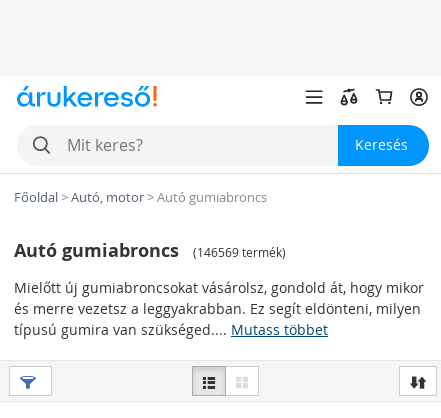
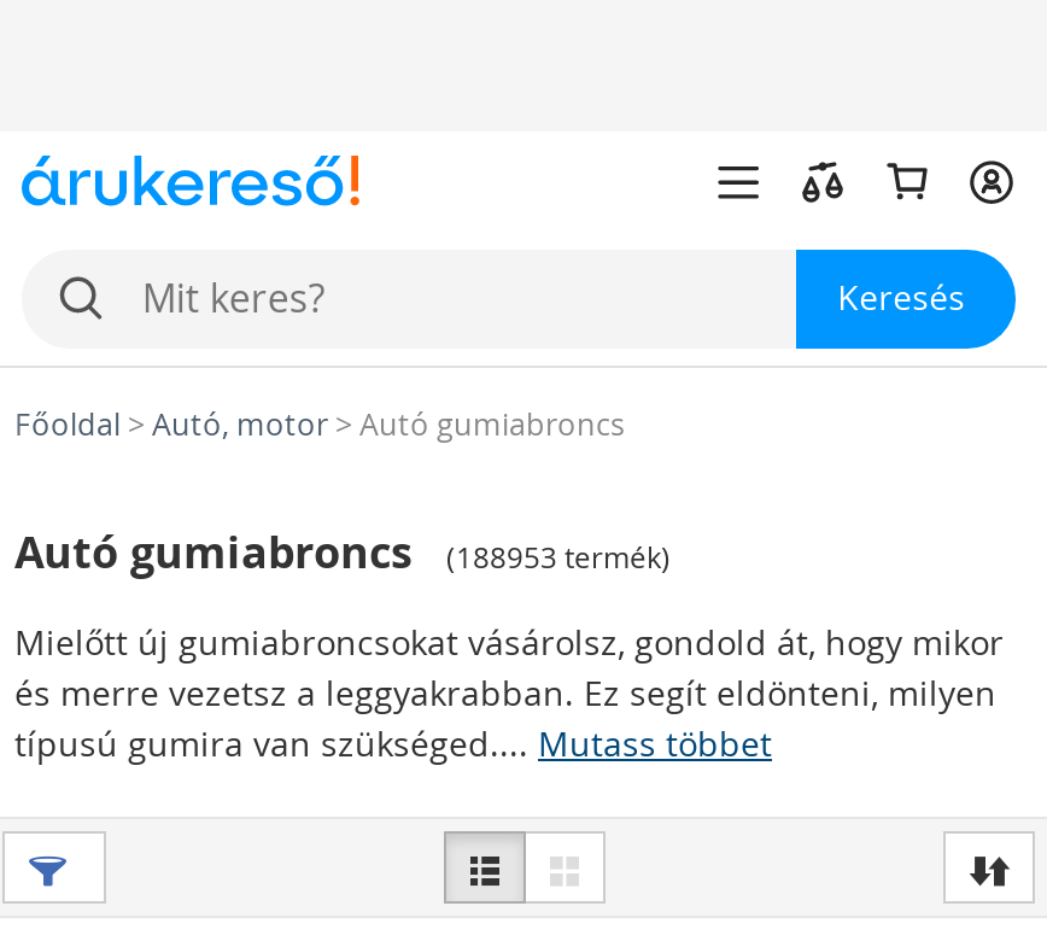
[14,237,286,262] Autó gumiabroncs (146569 termék) -> [14,521,671,581] Autó gumiabroncs (188953 termék)

